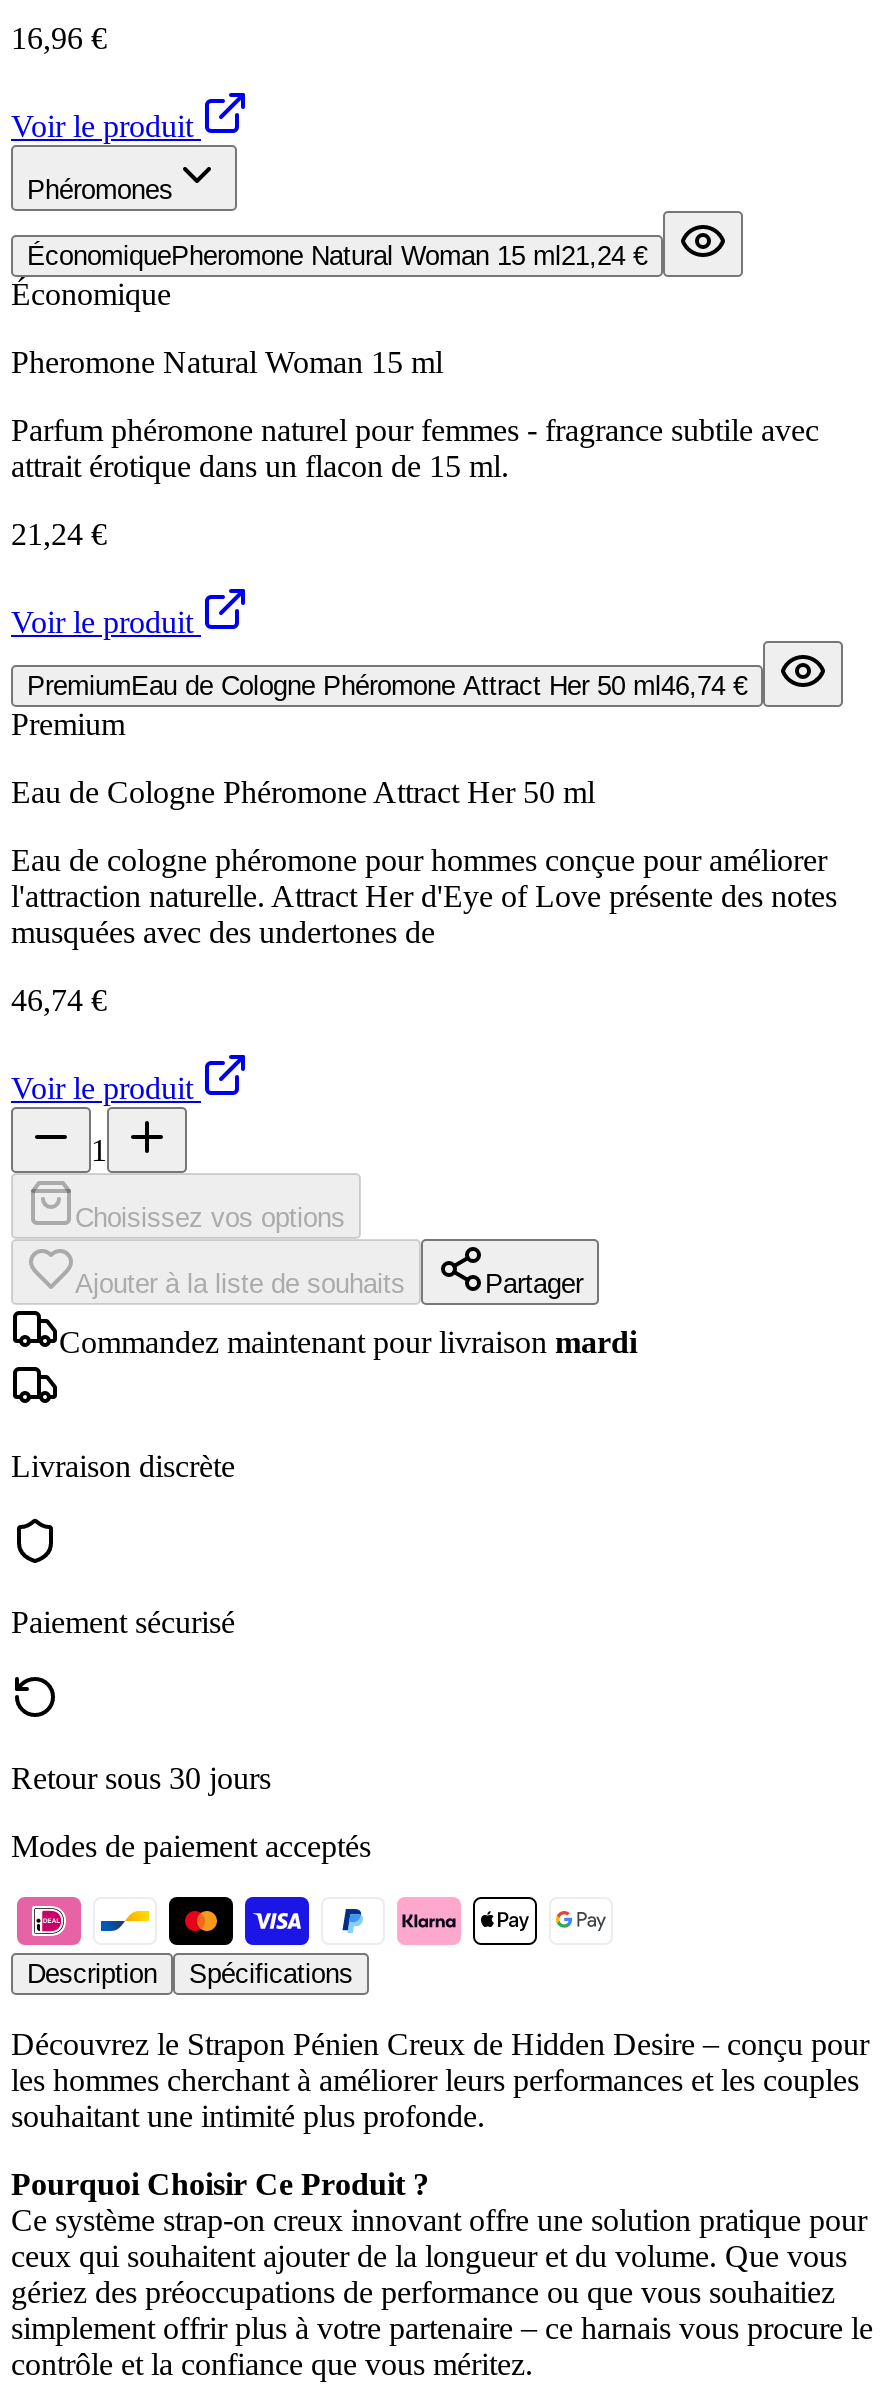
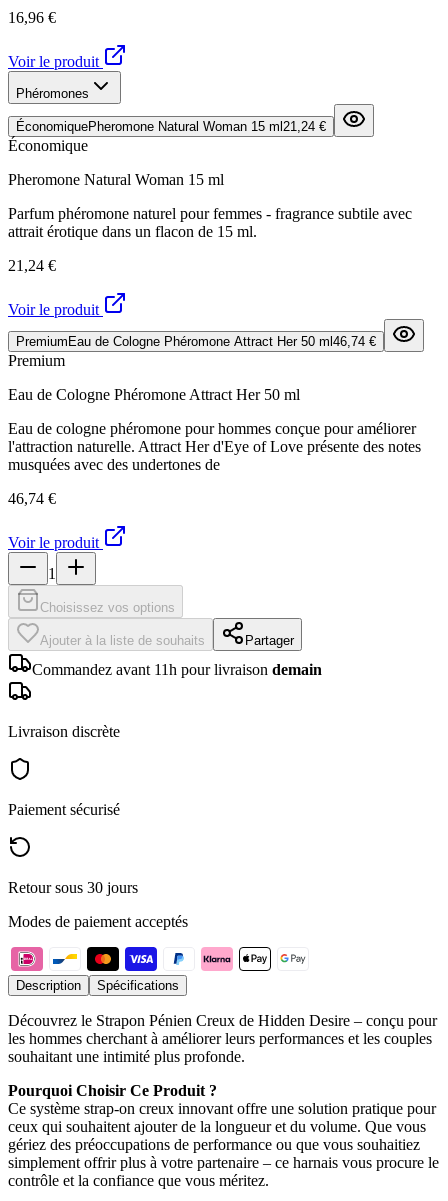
[59,1325,637,1359] Commandez maintenant pour livraison mardi -> [32,661,322,678] Commandez avant 11h pour livraison demain

